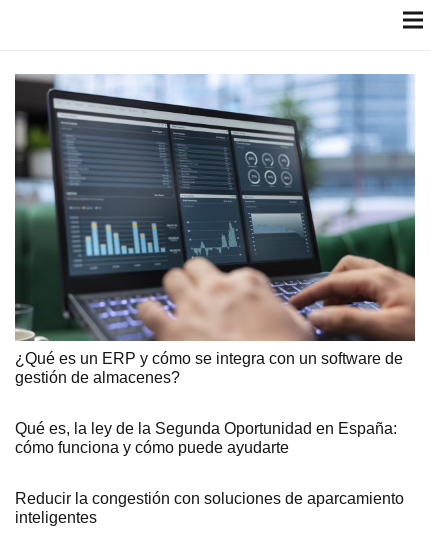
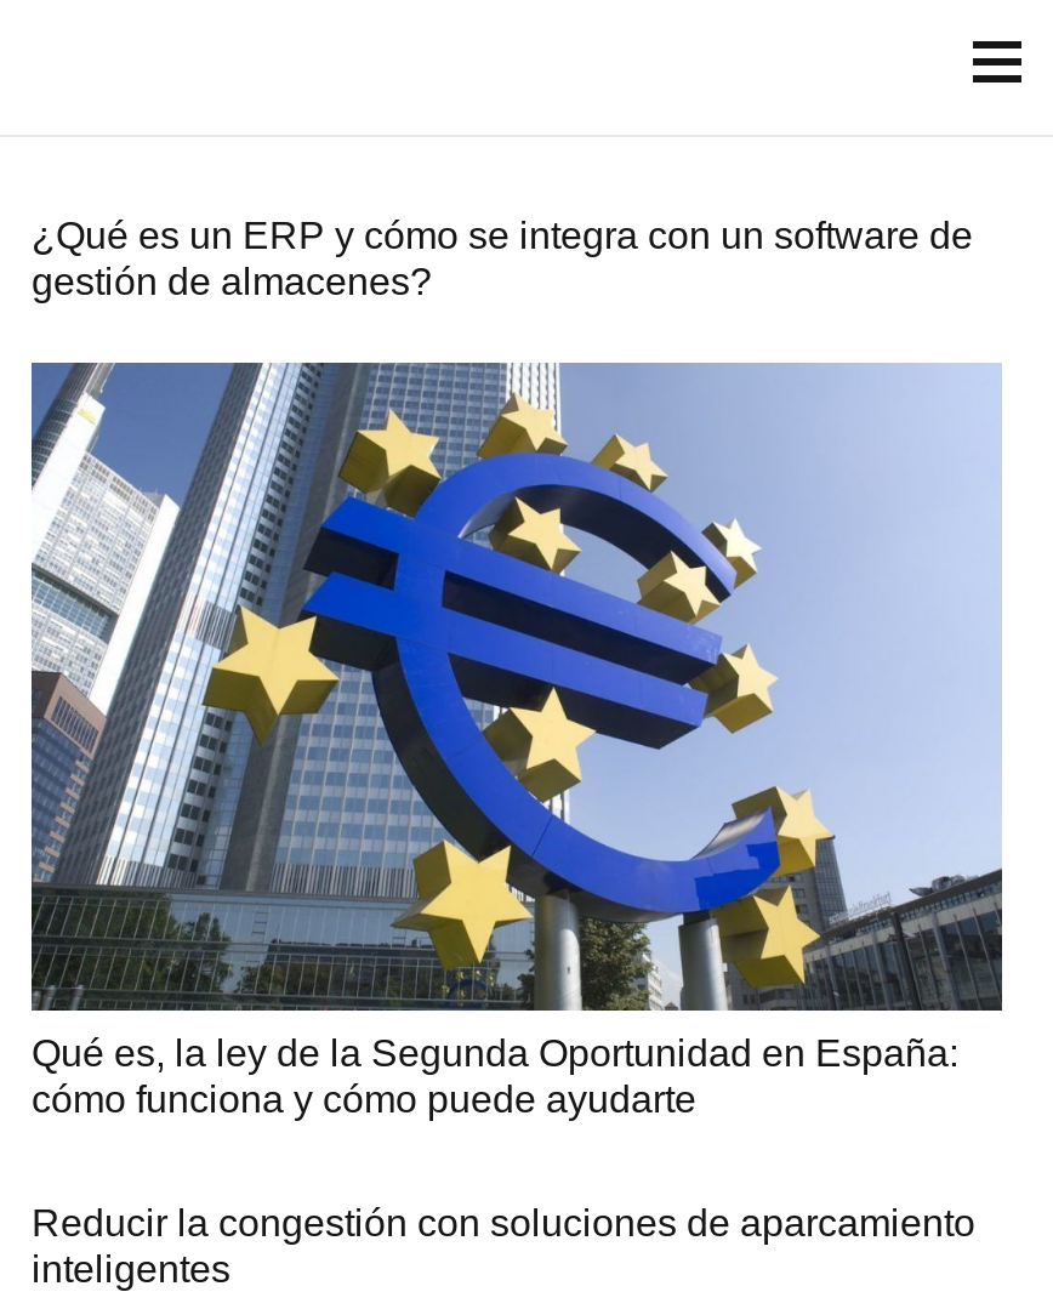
[14,73,416,342] [image] -> [29,360,1004,1013] [image]
moved [15,350,403,386] -> [32,215,973,302]: ¿Qué es un ERP y cómo se integra con un software de | gestión de almacenes?

